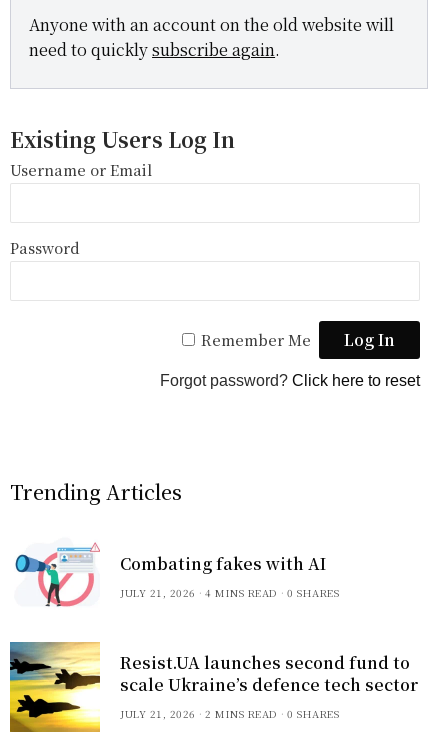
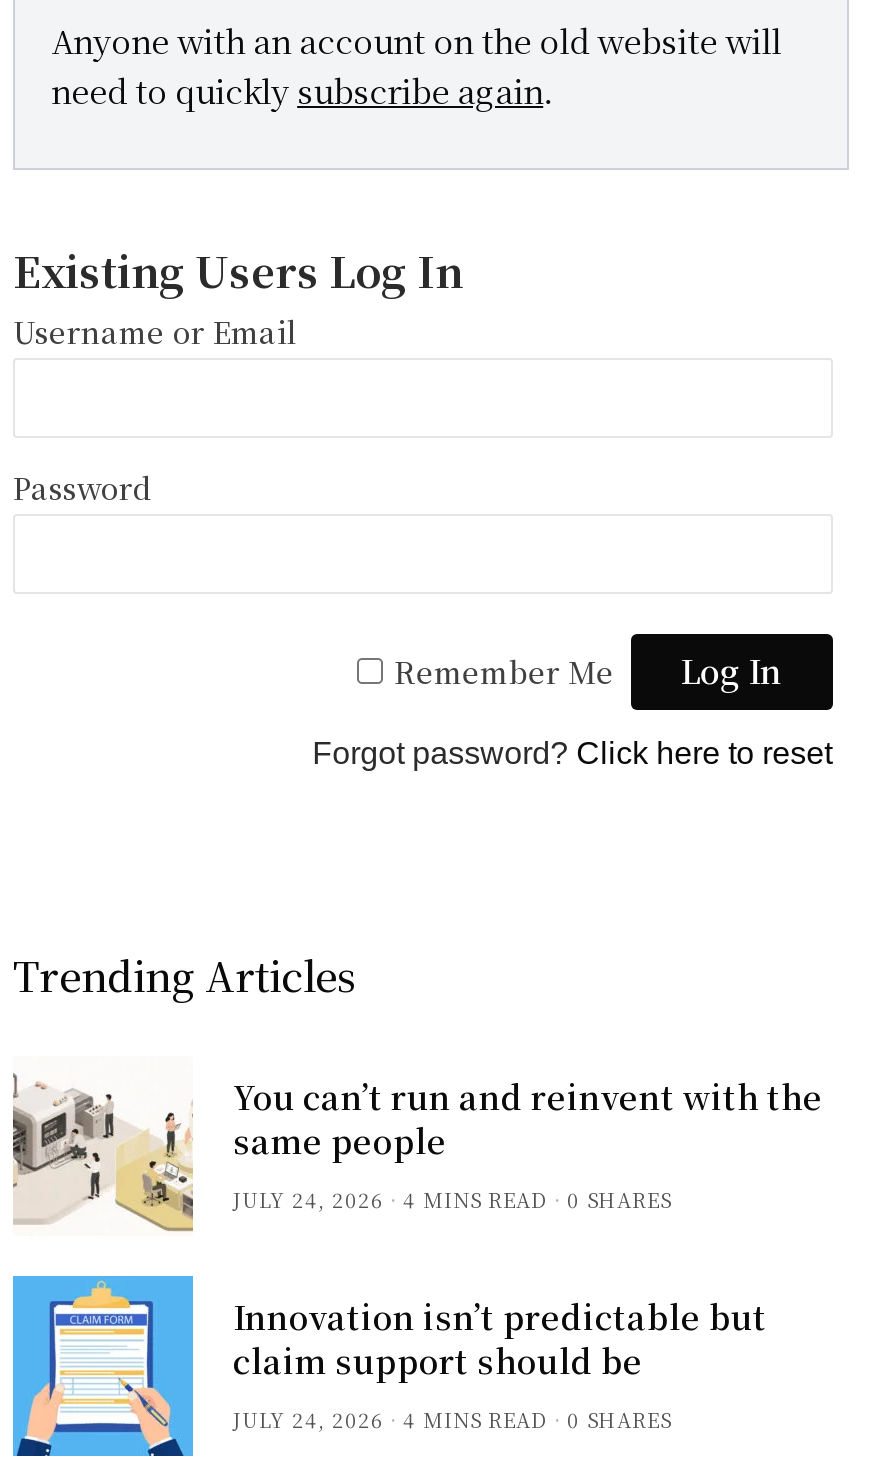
[10,542,326,609] [image] | Combating fakes with AI | JULY 21, 2026 -> [11,1074,823,1234] [image] | You can’t run and reinvent with the | same people | JULY 24, 2026
[9,641,418,733] [image] | Resist.UA launches second fund to | scale Ukraine’s defence tech sector | JULY 21, 2026 | 2 MINS READ -> [11,1274,767,1458] [image] | Innovation isn’t predictable but | claim support should be | JULY 24, 2026 | 4 MINS READ

